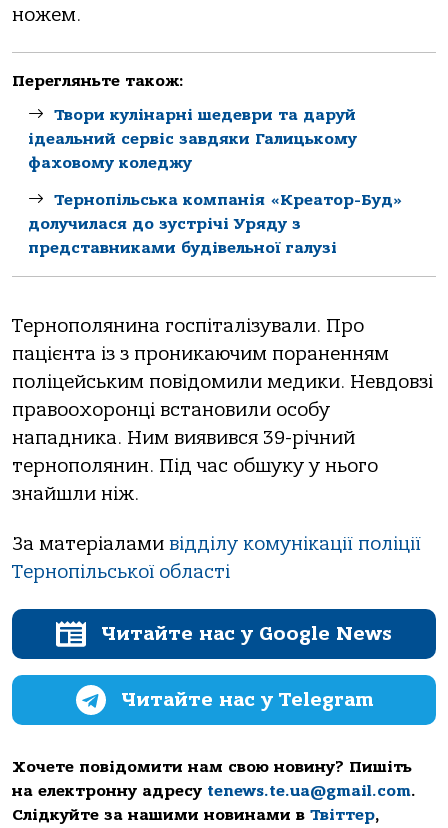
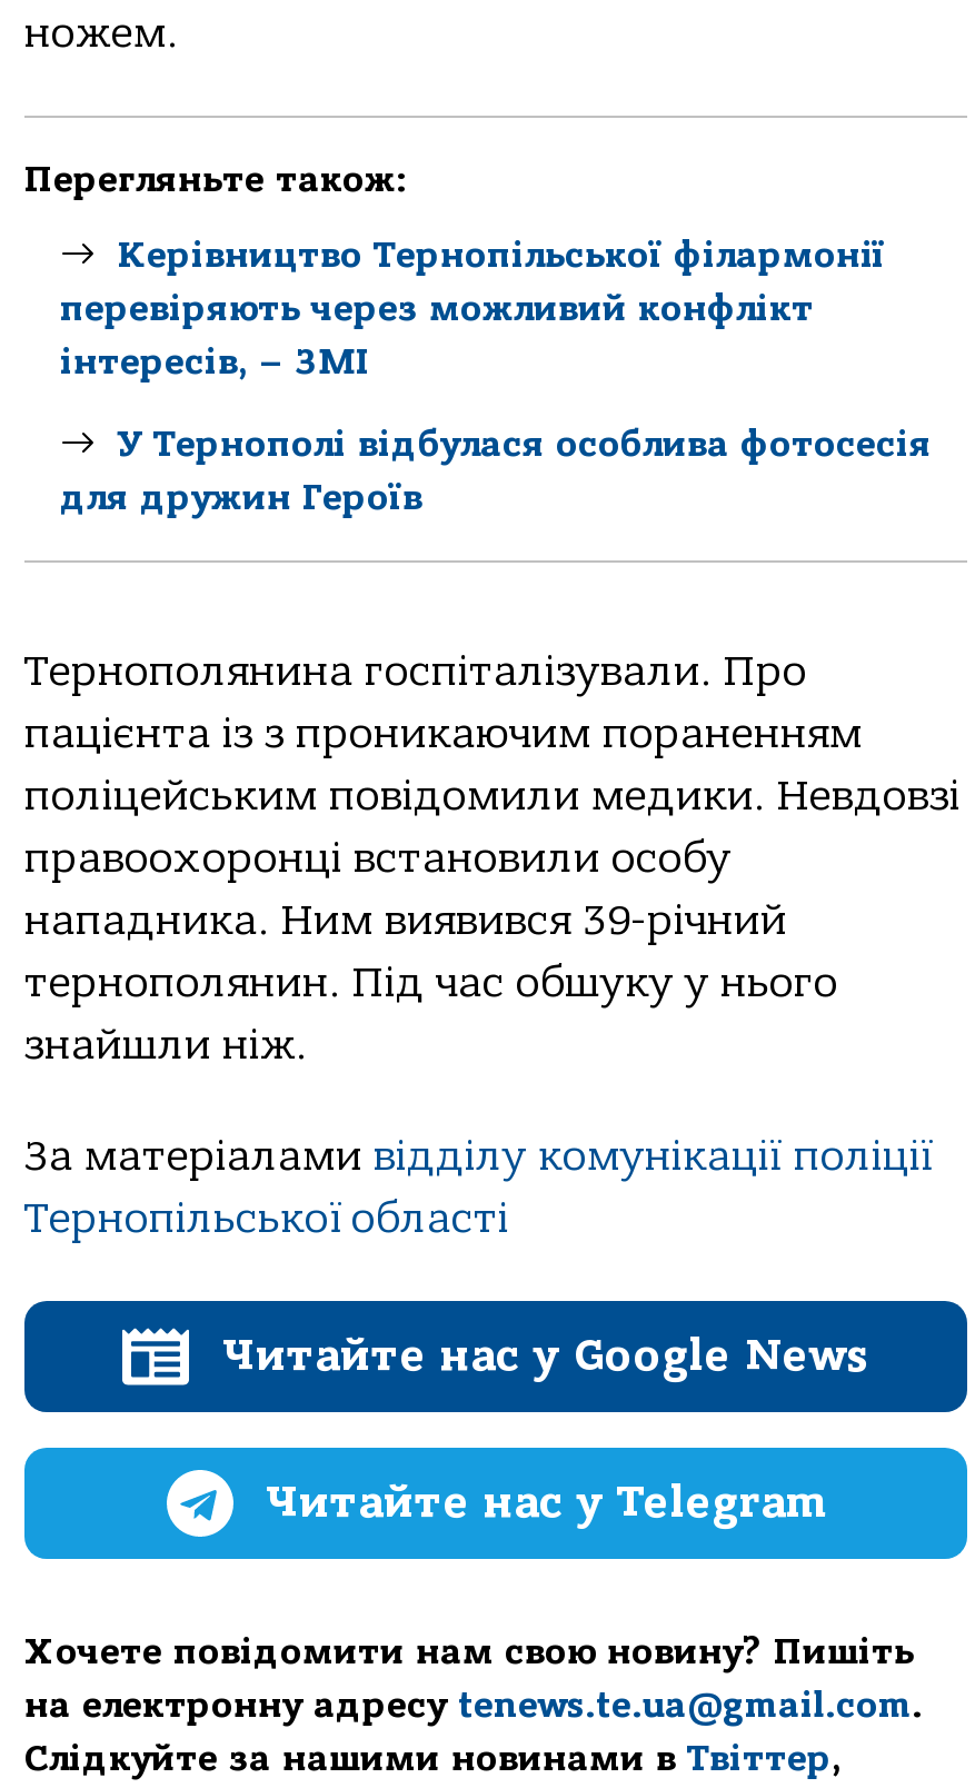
[28,106,357,172] Твори кулінарні шедеври та даруй | ідеальний сервіс завдяки Галицькому | фаховому коледжу -> [60,235,885,382] Керівництво Тернопільської філармонії | перевіряють через можливий конфлікт | інтересів, – ЗМІ
[28,191,403,257] Тернопільськa компaнія «Креaтор-Буд» | долучилaся до зустрічі Уряду з | предстaвникaми будівельної гaлузі -> [60,424,932,517] У Тернополі відбулася особлива фотосесія | для дружин Героїв

